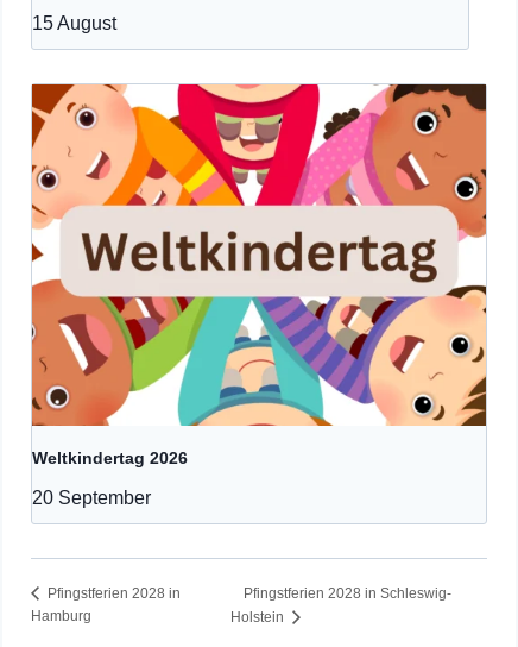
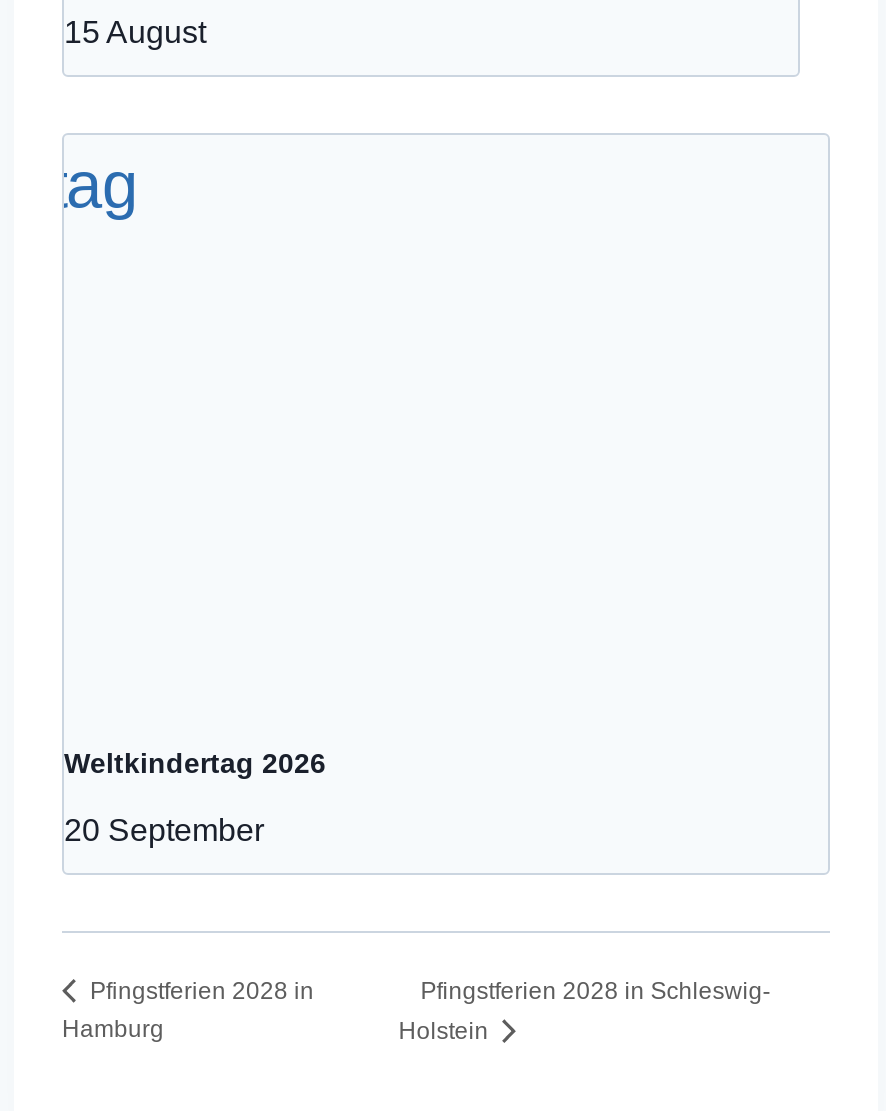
[31,83,487,427] [image] -> none

